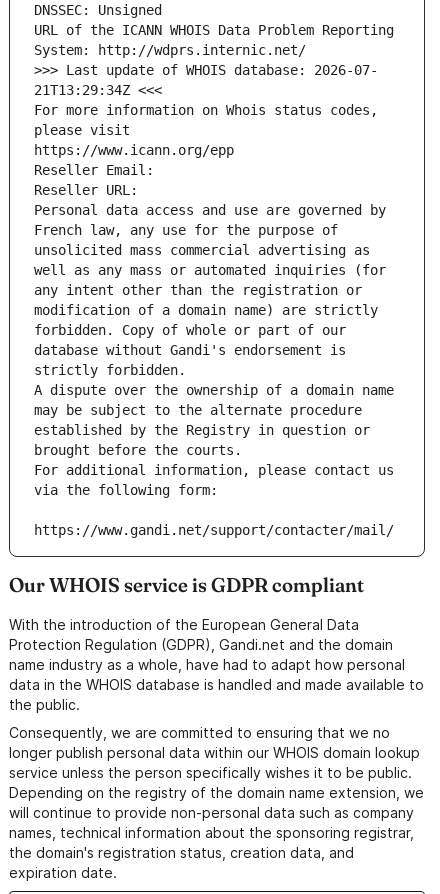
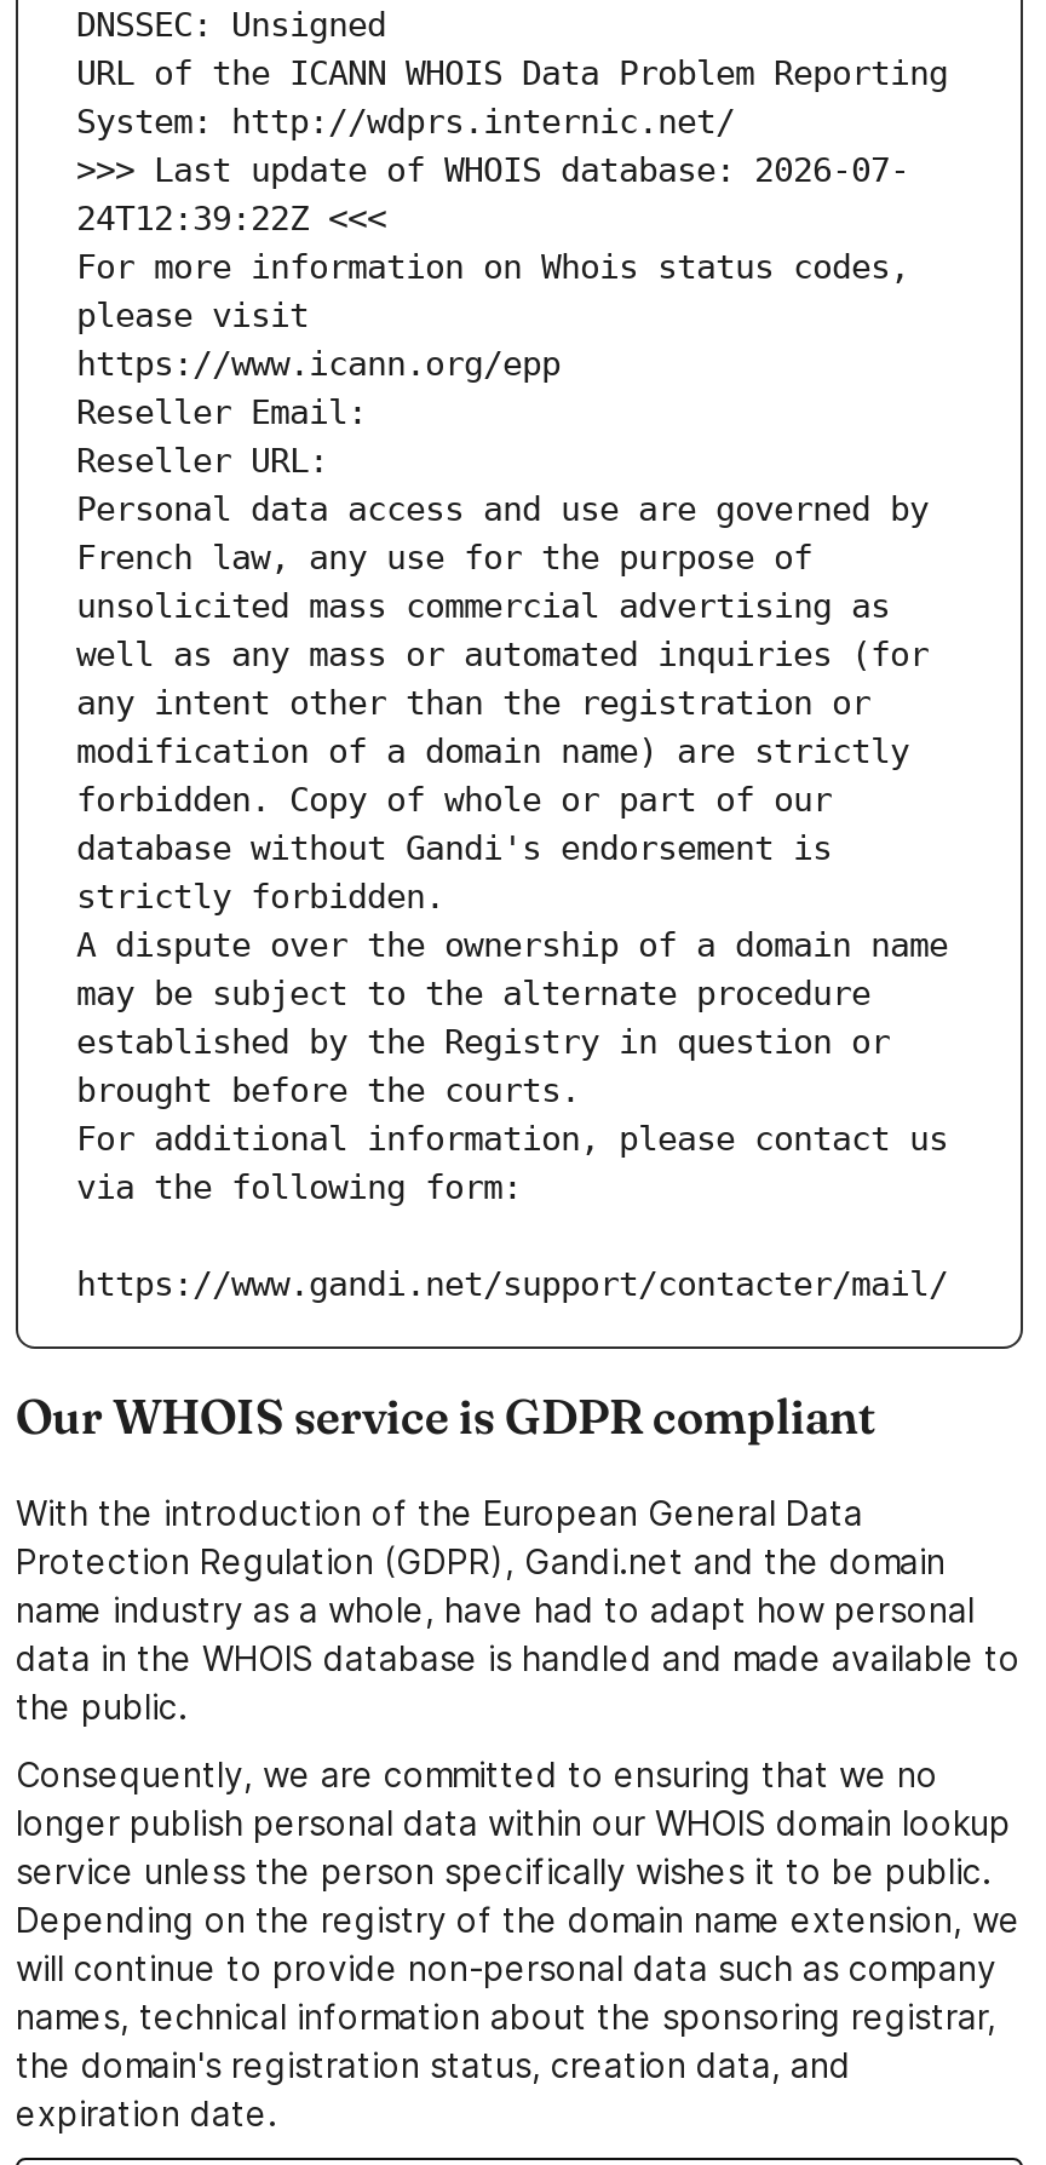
[34,82,162,98] 21T13:29:34Z <<< -> [76,200,386,238] 24T12:39:22Z <<<

